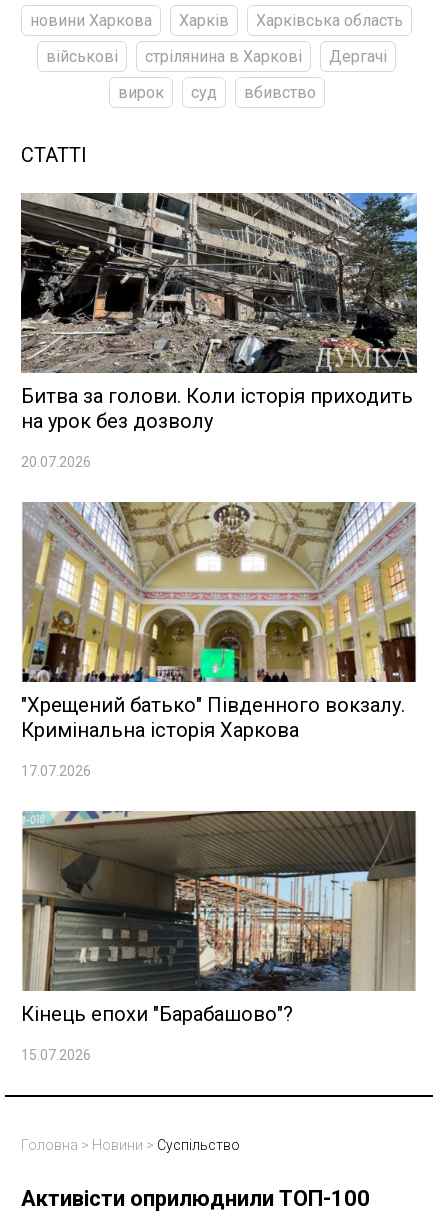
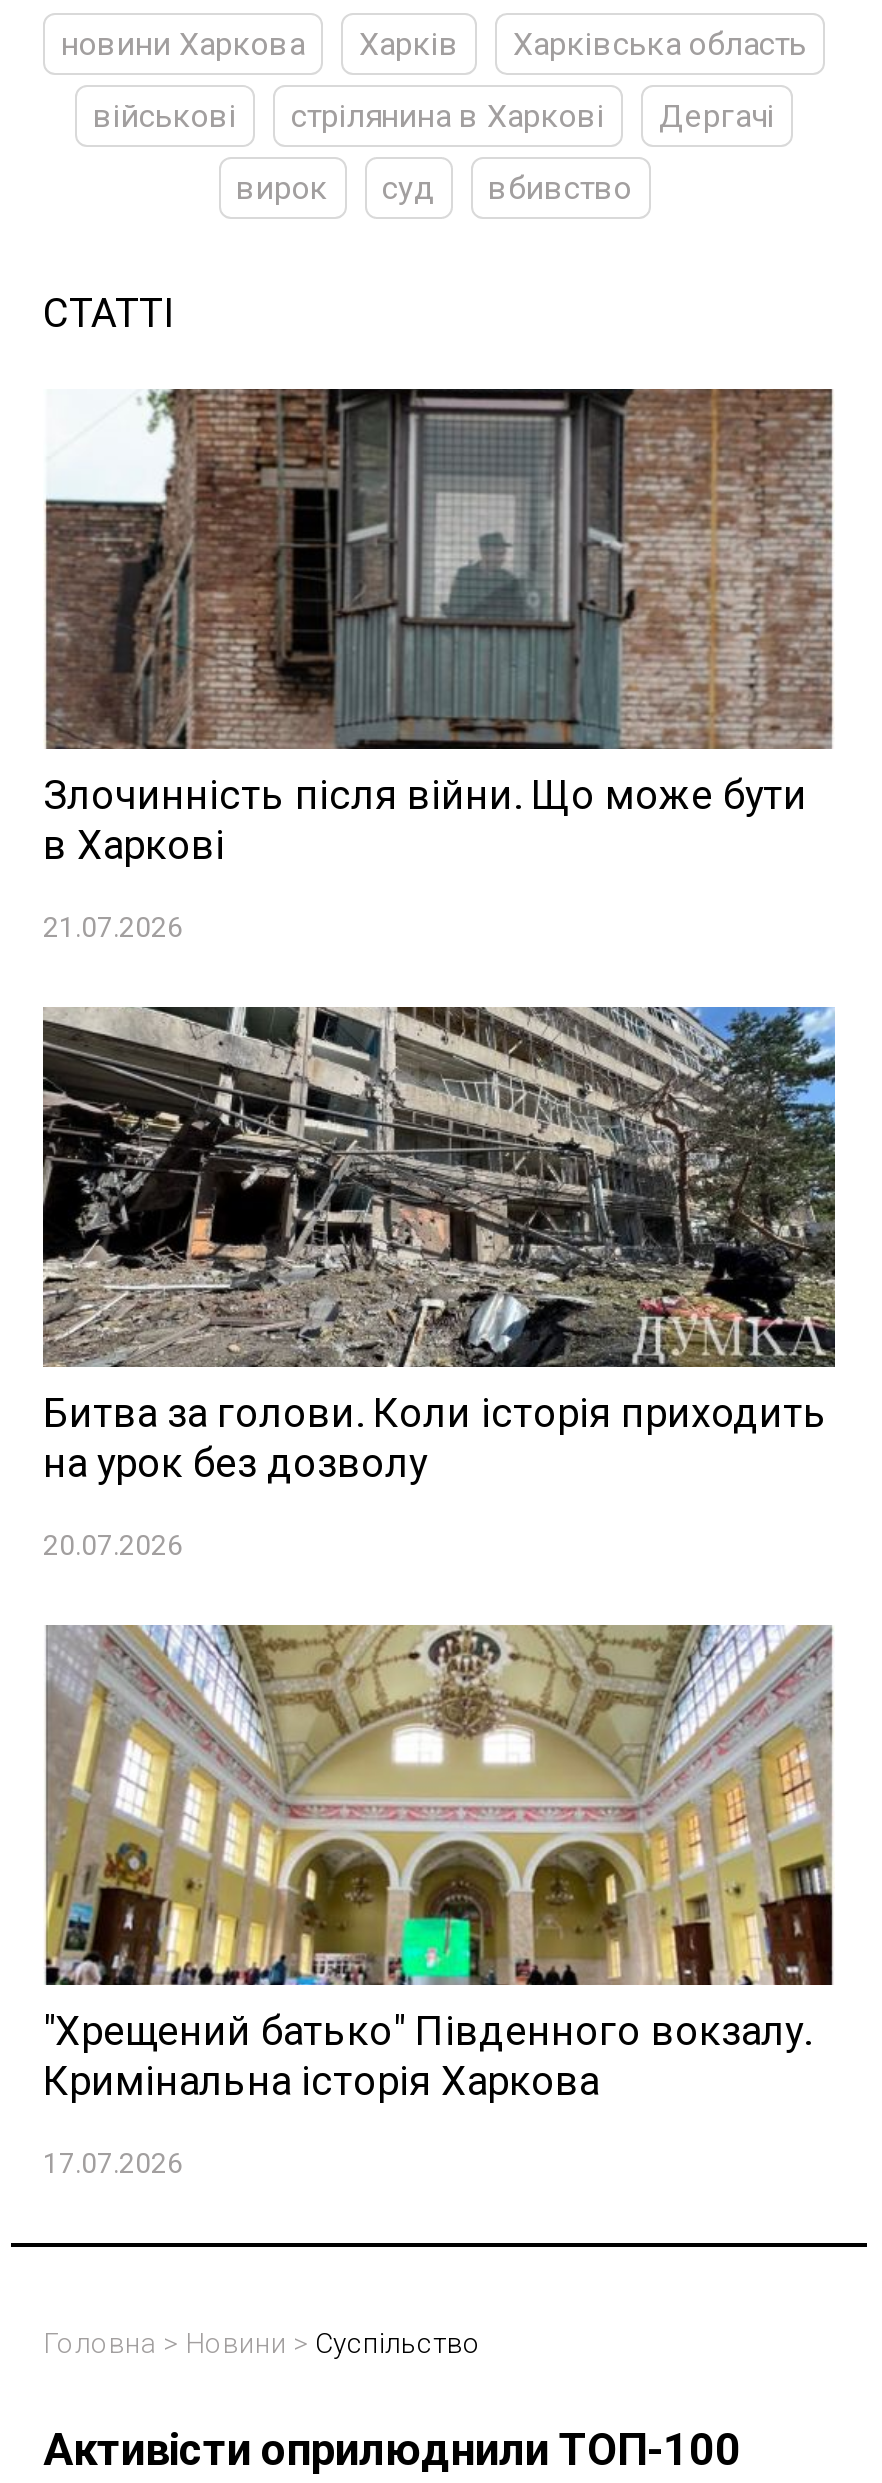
none -> [43,387,835,944] [image] | Злочинність після війни. Що може бути | в Харкові | 21.07.2026
moved [19,191,419,779] -> [39,1003,839,2180]: [image] | Битва за голови. Коли історія приходить | на урок без дозволу | 20.07.2026 | "Хрещений батько" Південного вокзалу. | Кримінальна історія Харкова | 17.07.2026
[21,810,416,1063] [image] | Кінець епохи "Барабашово"? | 15.07.2026 -> none

